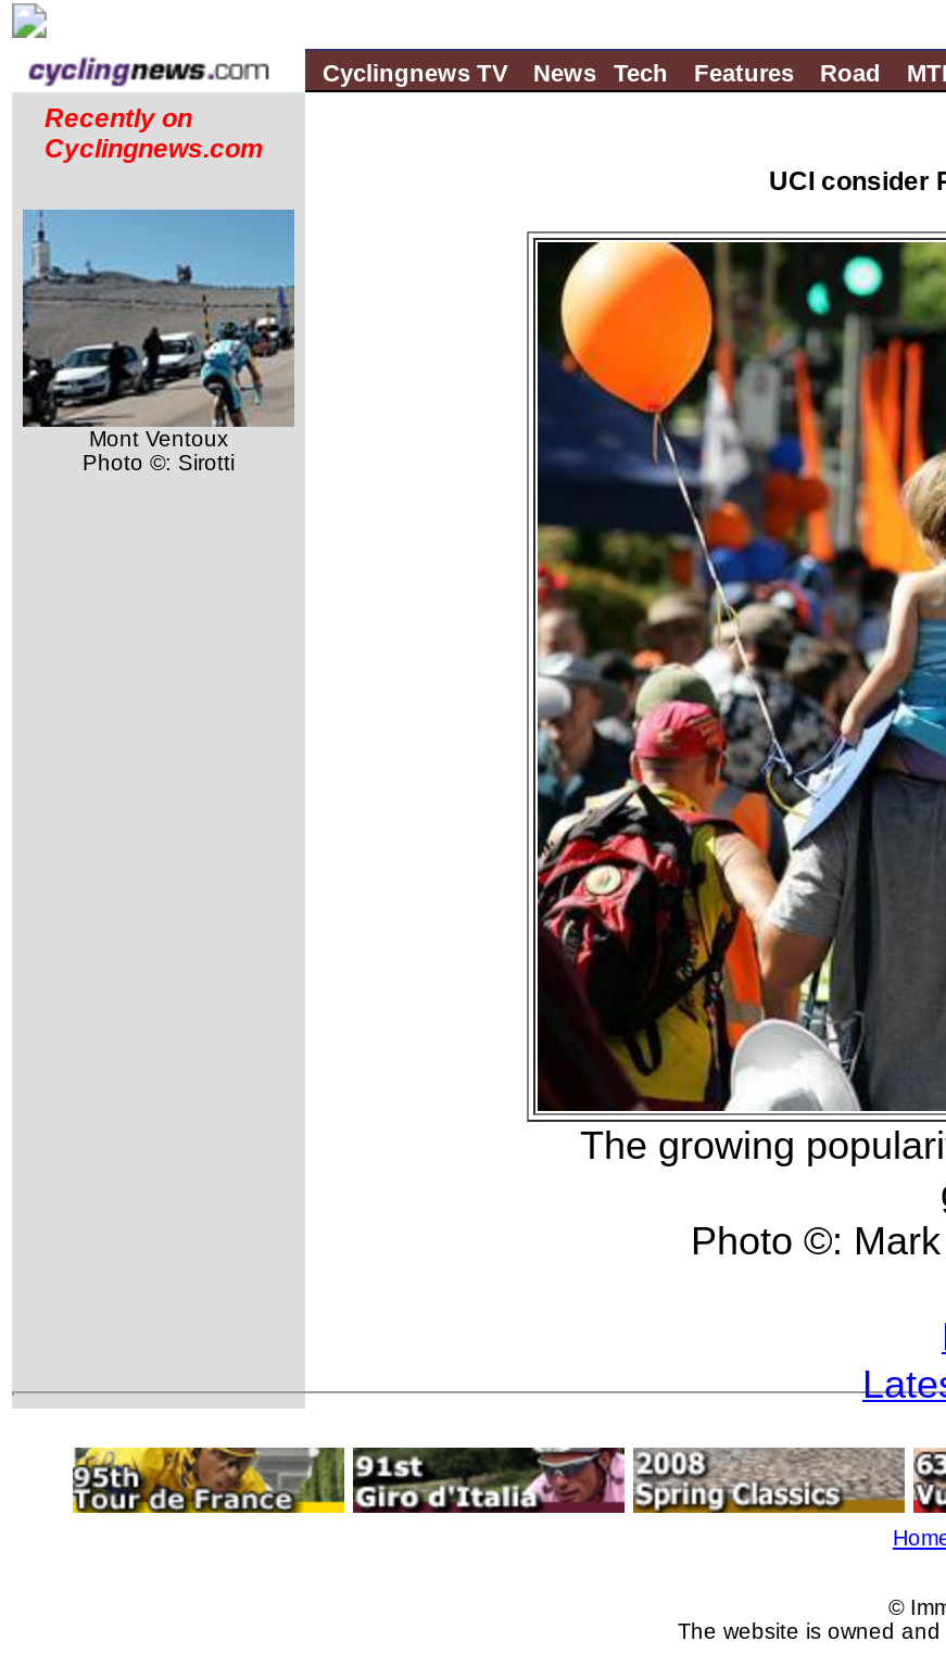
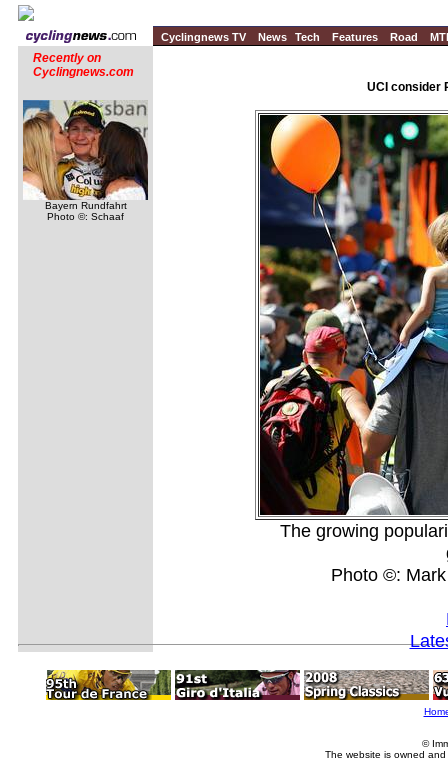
[21,210,294,475] [image] | Mont Ventoux | Photo ©: Sirotti -> [22,100,148,222] [image] | Bayern Rundfahrt | Photo ©: Schaaf

